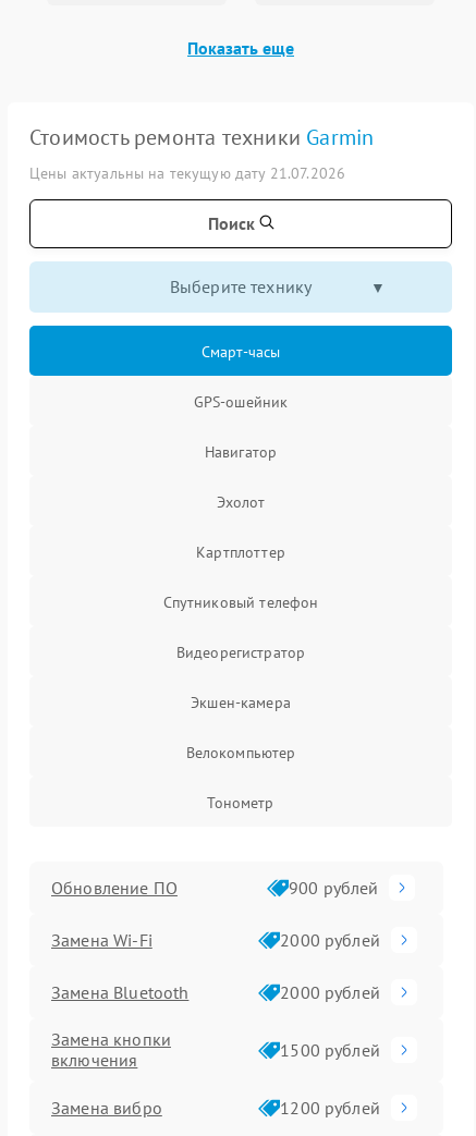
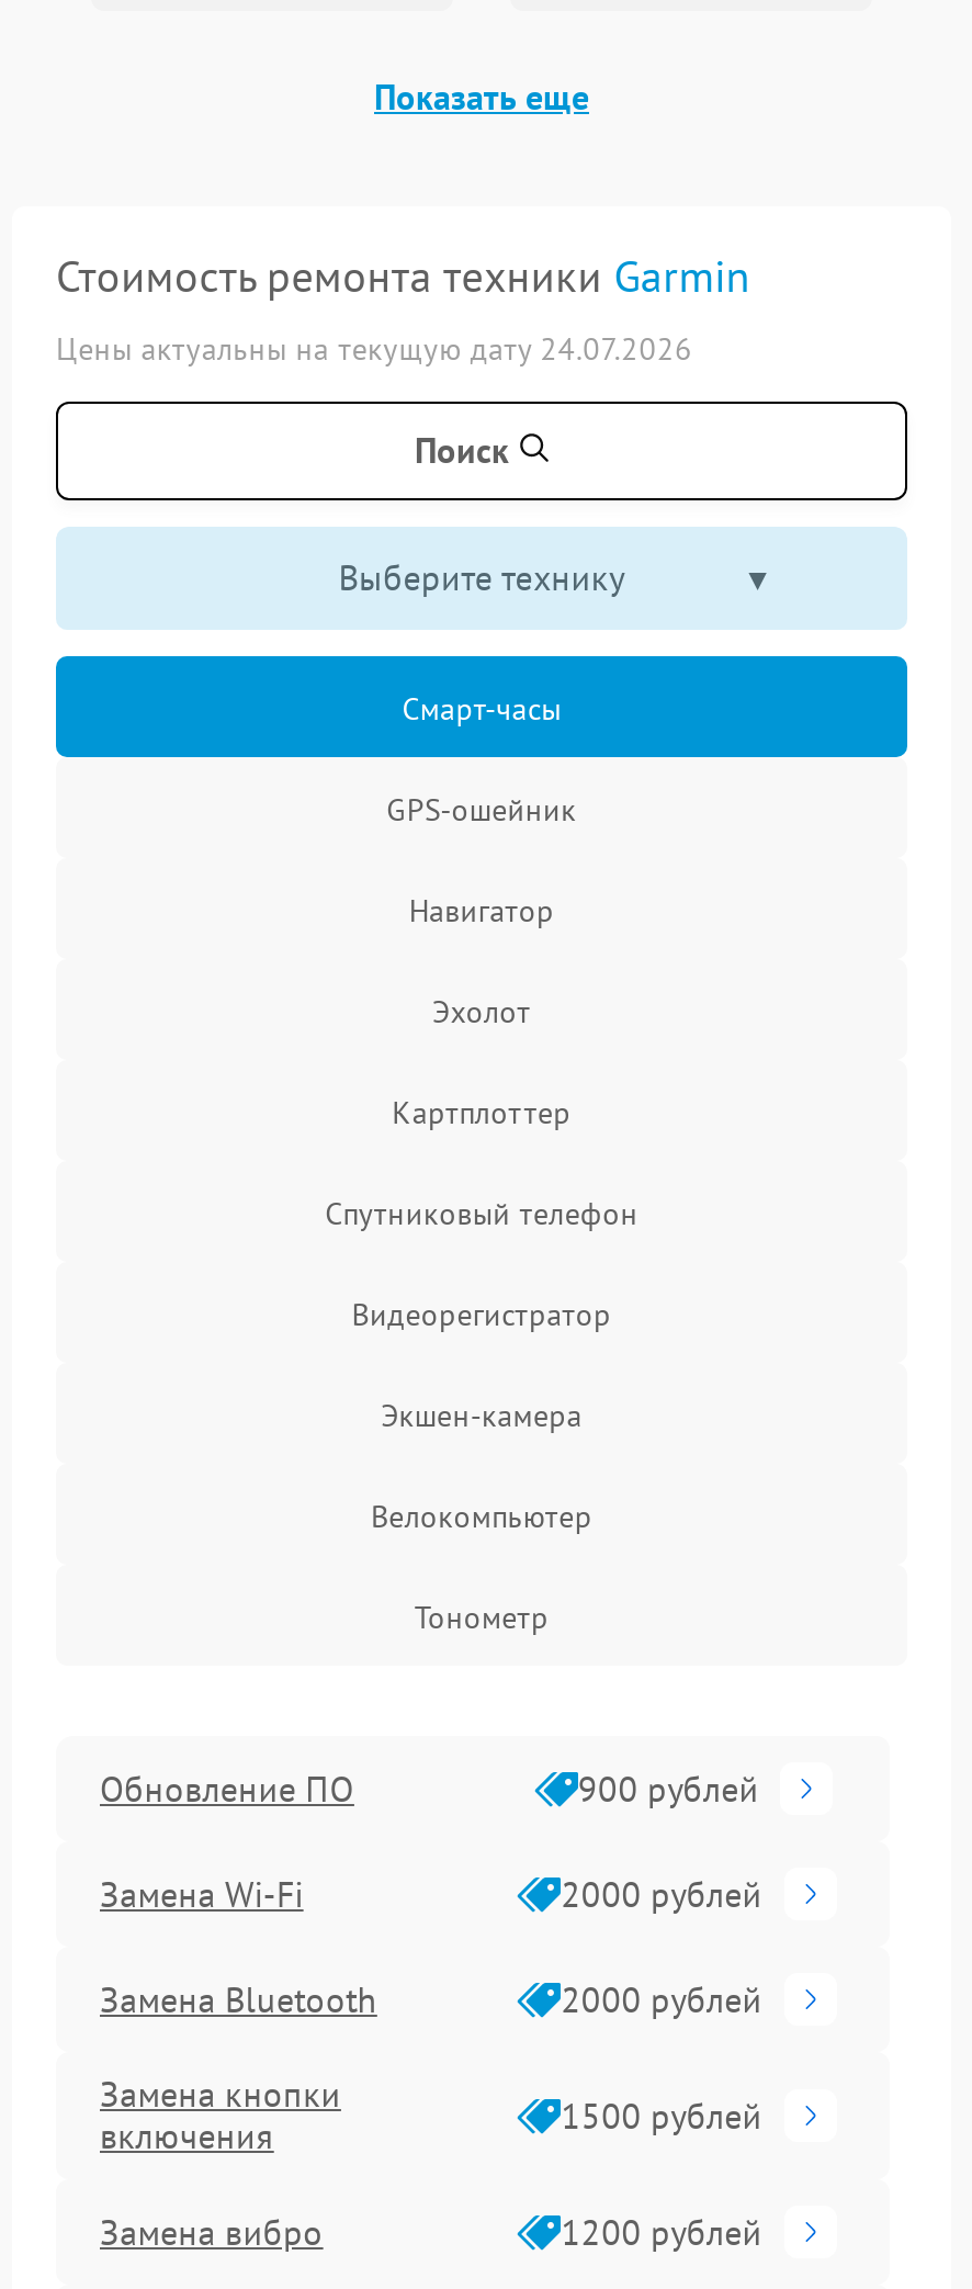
[29,163,346,183] Цены актуальны на текущую дату 21.07.2026 -> [56,329,693,369] Цены актуальны на текущую дату 24.07.2026

